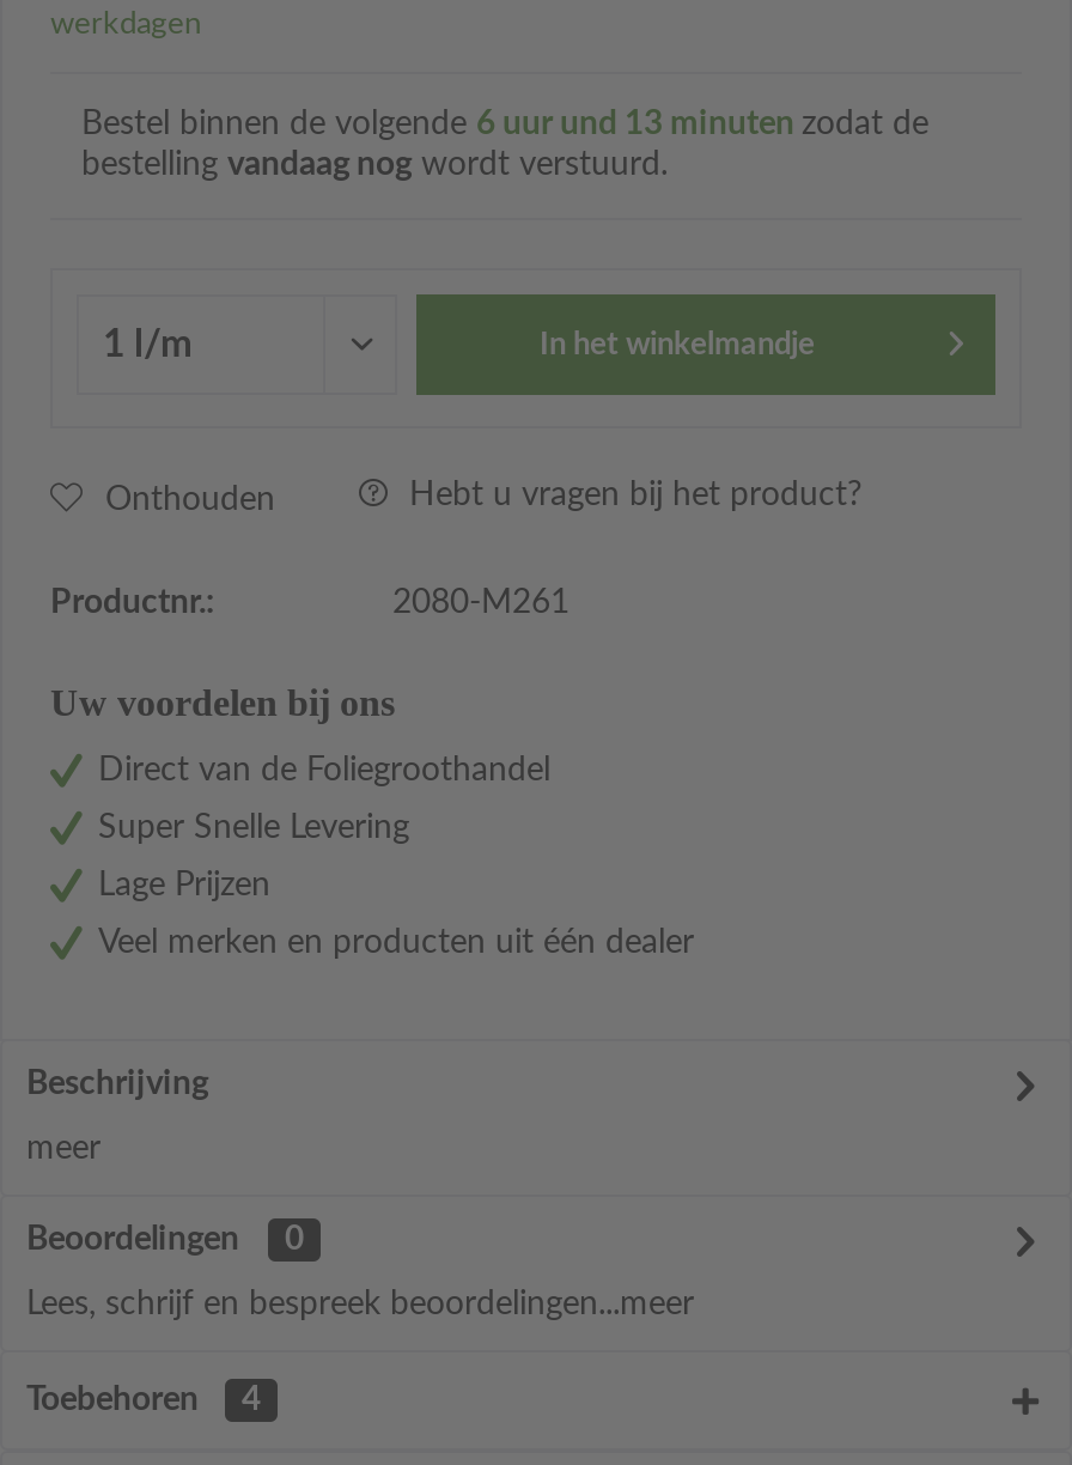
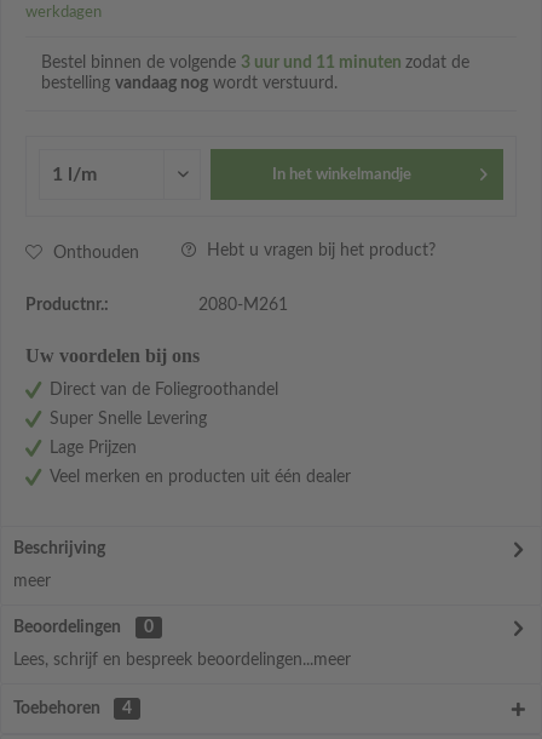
[81,108,928,141] Bestel binnen de volgende 6 uur und 13 minuten zodat de -> [41,55,469,71] Bestel binnen de volgende 3 uur und 11 minuten zodat de

